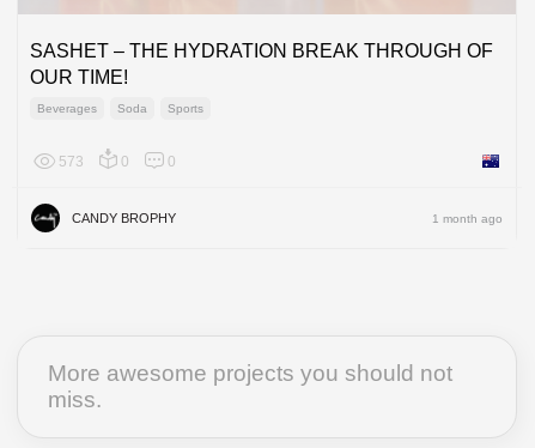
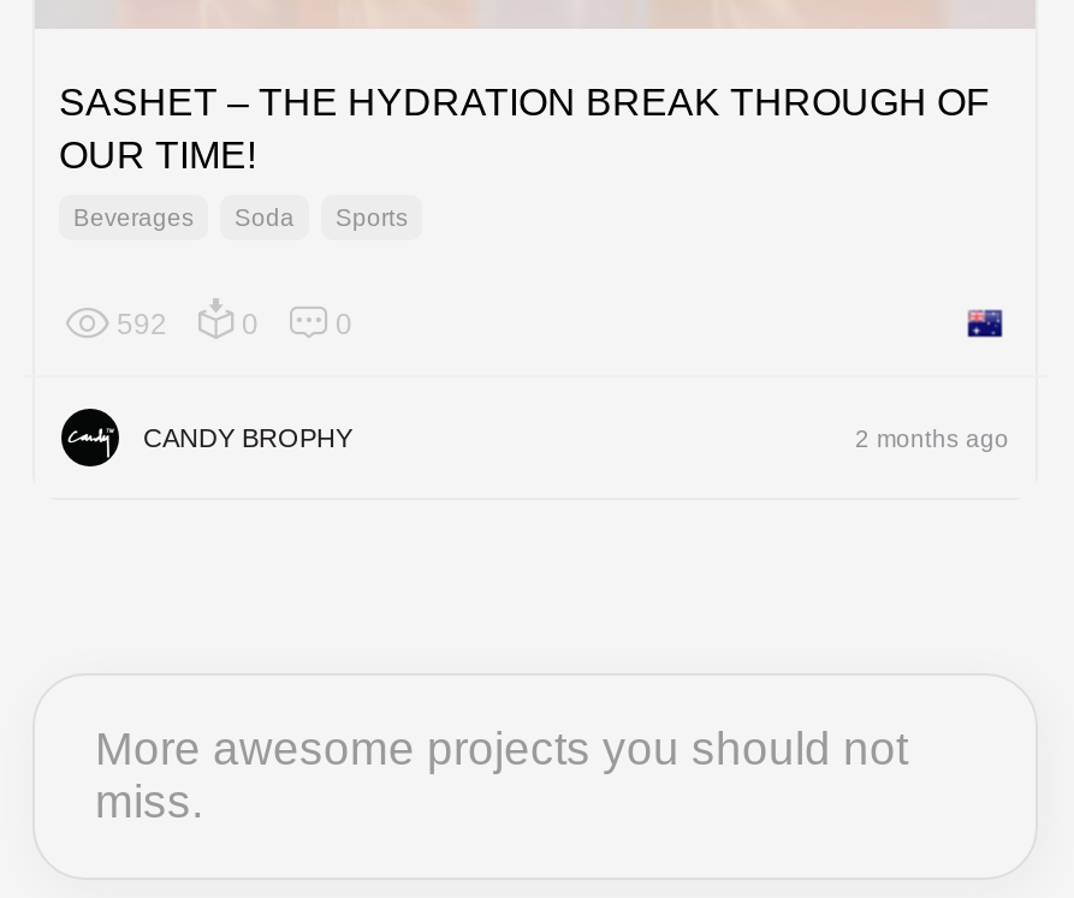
[59,153,84,170] 573 -> [117,307,167,340] 592
[432,212,503,225] 1 month ago -> [855,426,1009,452] 2 months ago

